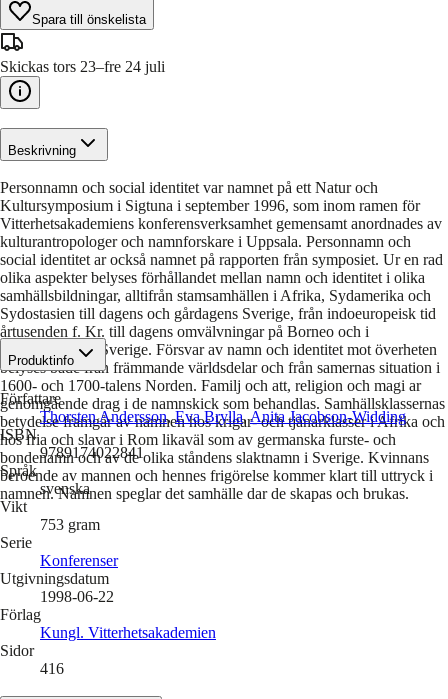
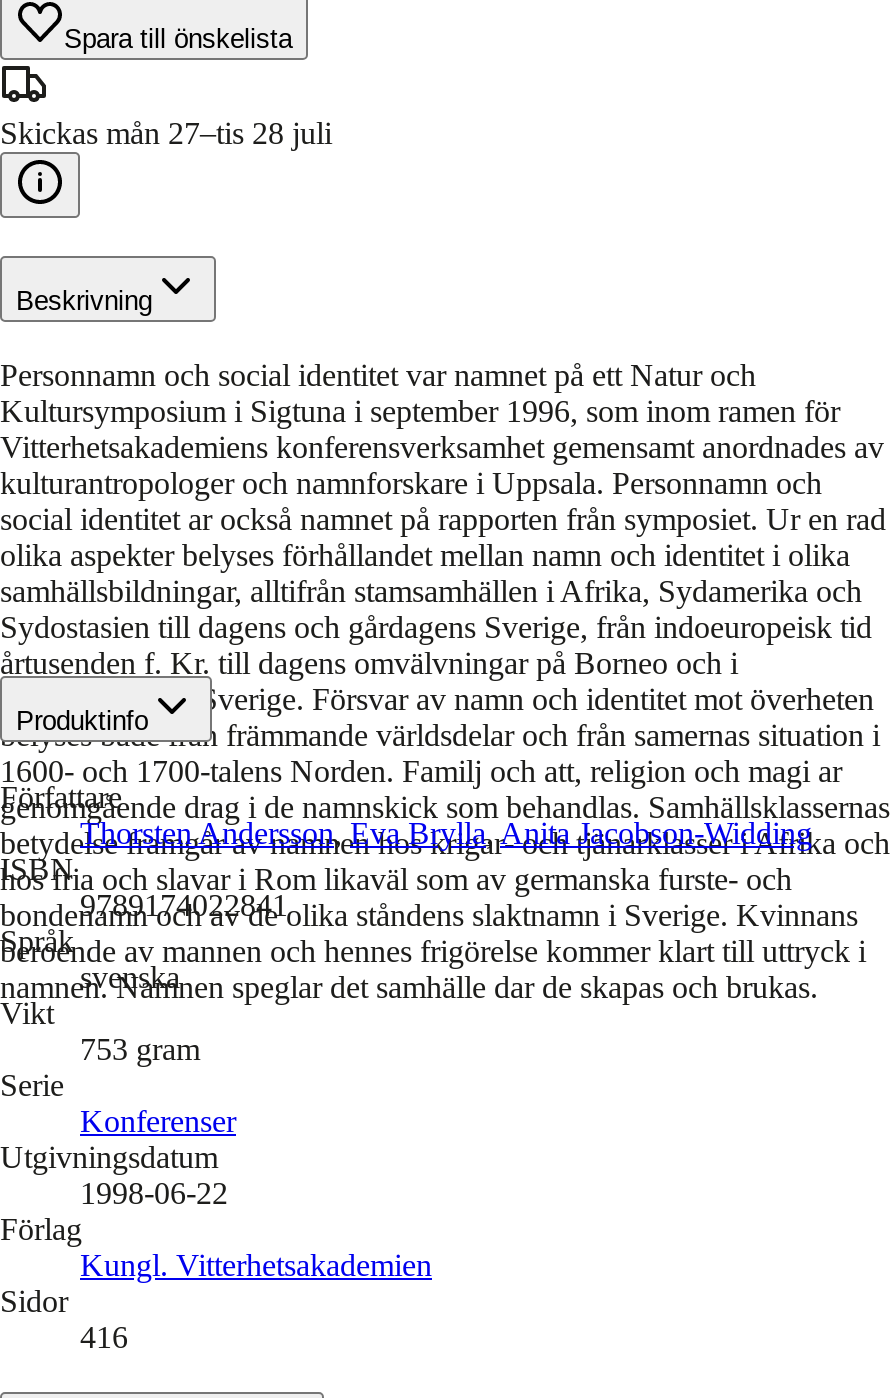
[0,58,165,75] Skickas tors 23–fre 24 juli -> [0,116,332,150] Skickas mån 27–tis 28 juli

